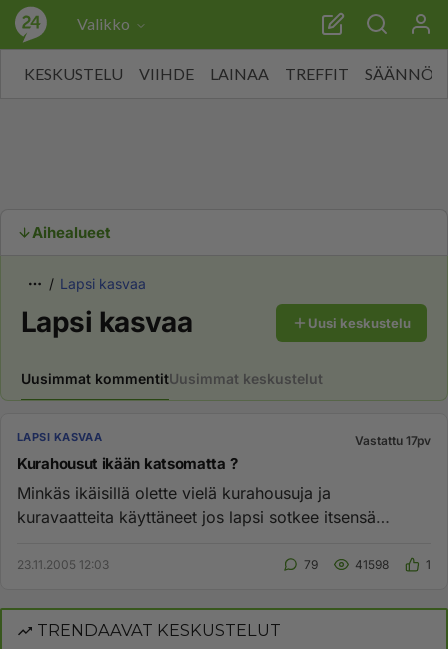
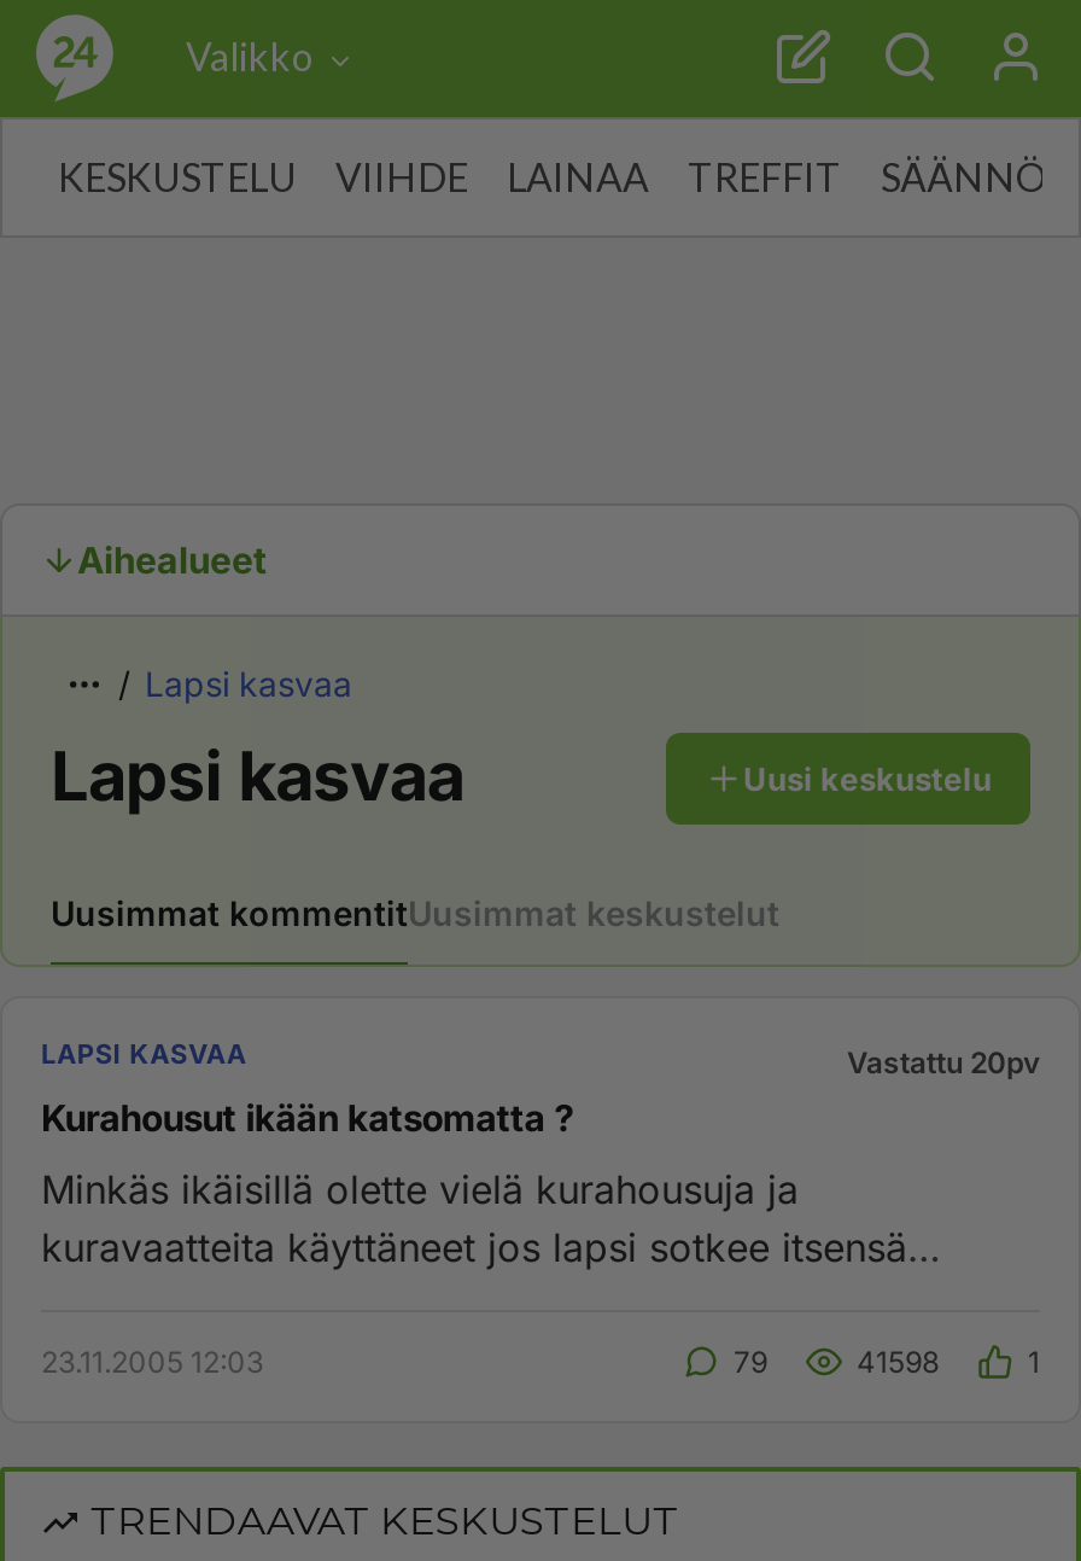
[355,433,431,448] Vastattu 17pv -> [847,1044,1040,1081] Vastattu 20pv

